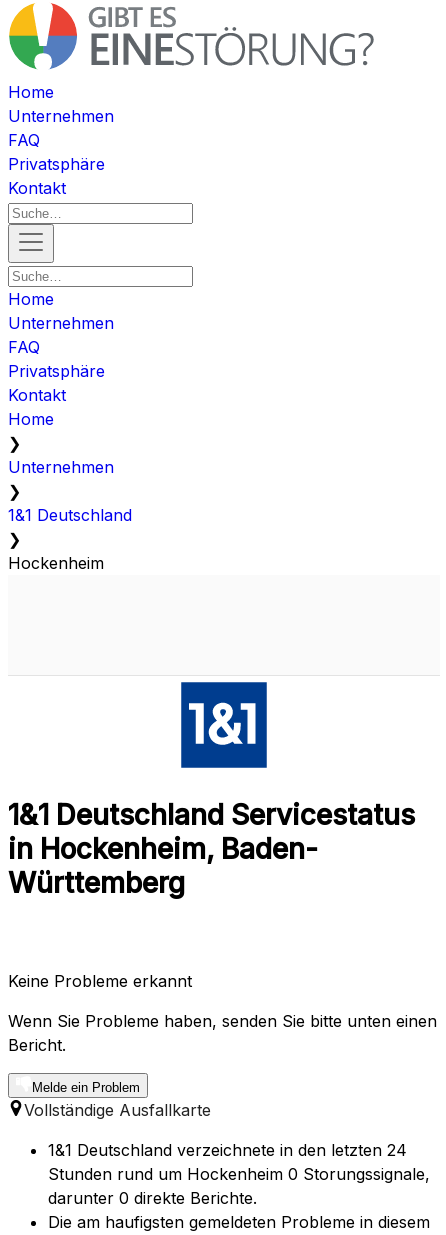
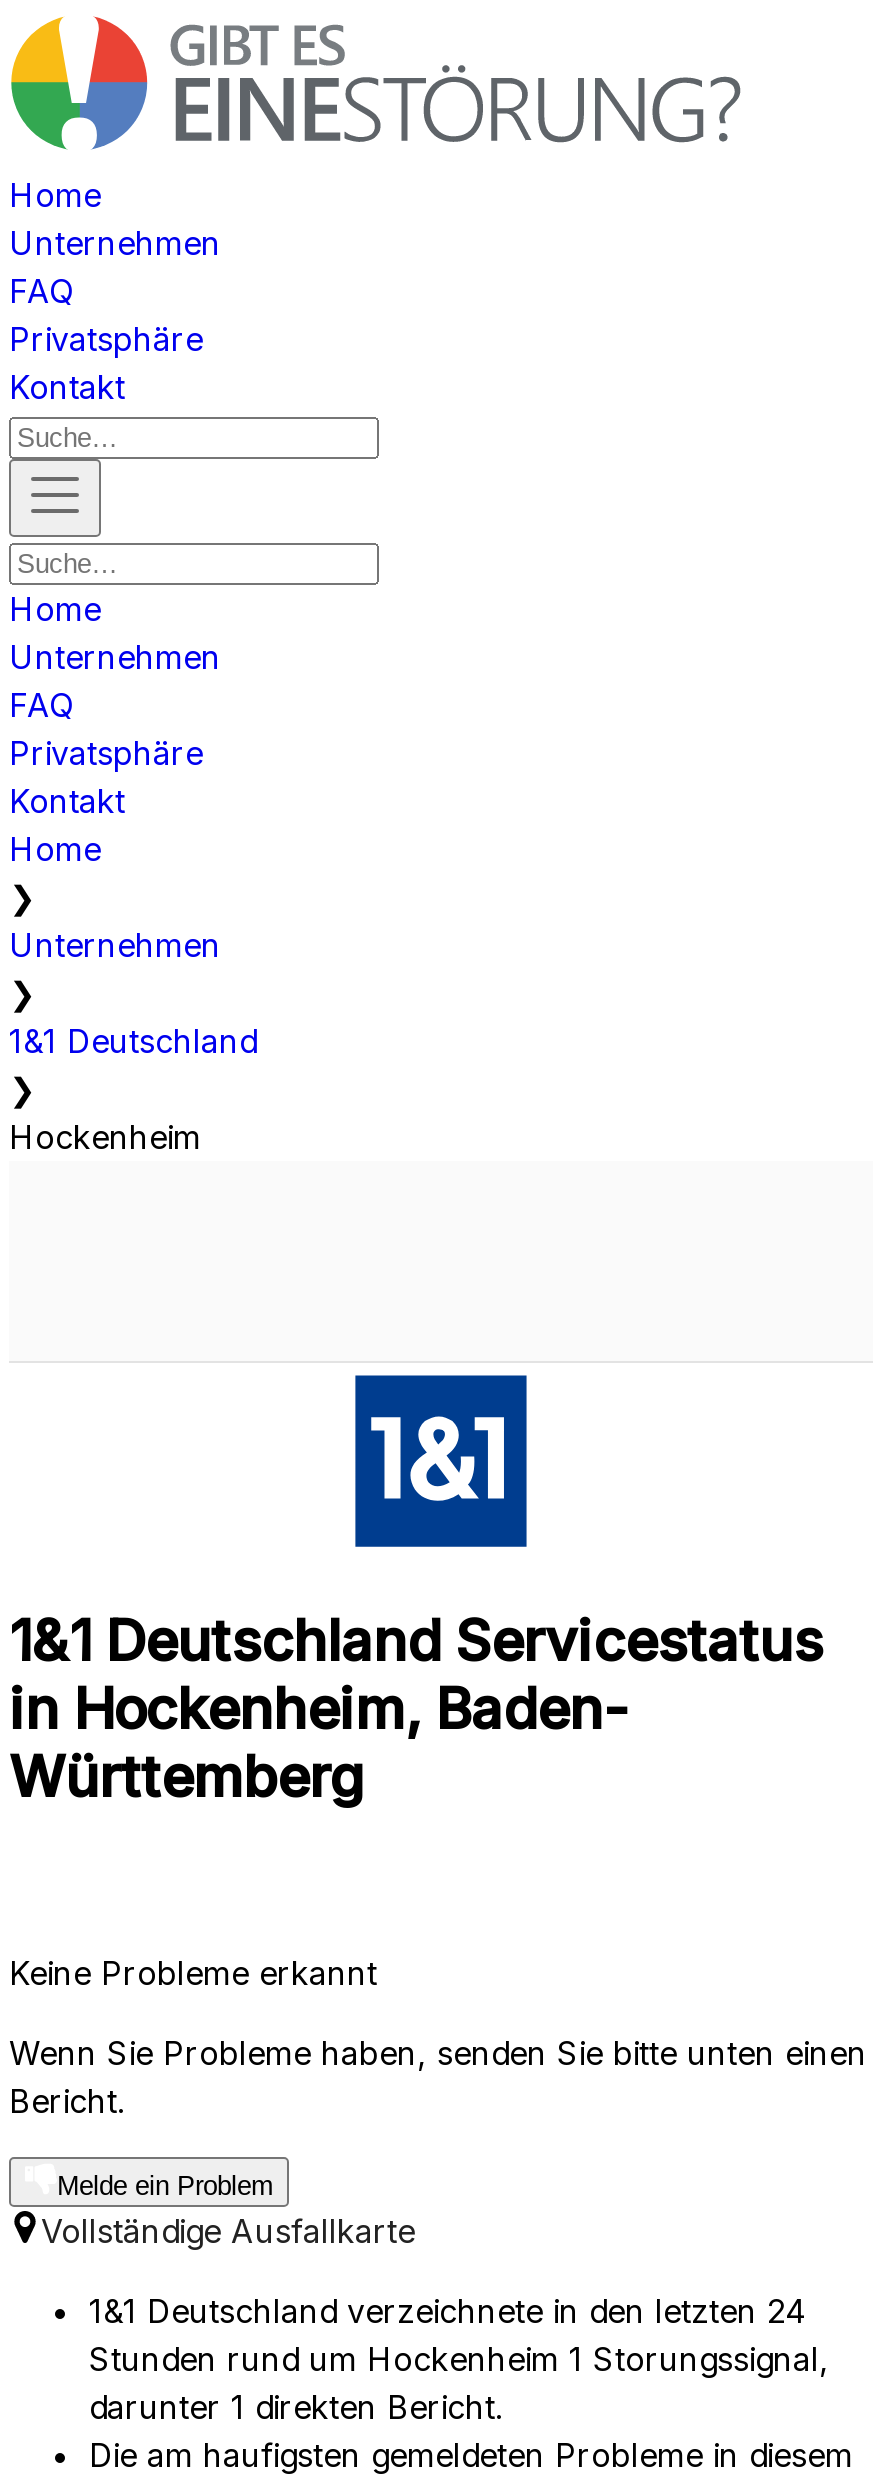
[48,1164,430,1184] Stunden rund um Hockenheim 0 Storungssignale, -> [89,2340,829,2380] Stunden rund um Hockenheim 1 Storungssignal,
[48,1188,257,1208] darunter 0 direkte Berichte. -> [89,2388,503,2428] darunter 1 direkten Bericht.

